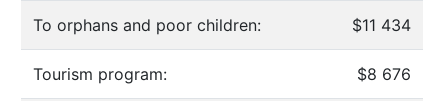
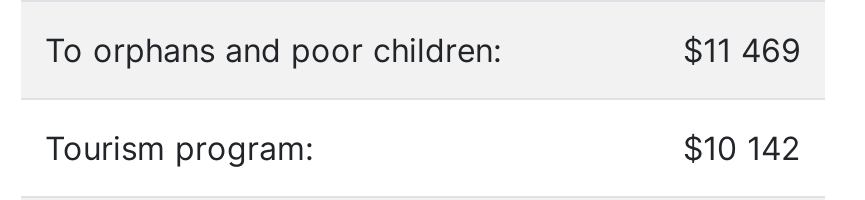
[352,15,411,35] $11 434 -> [683,29,801,69] $11 469
[357,64,411,84] $8 676 -> [683,127,801,167] $10 142

